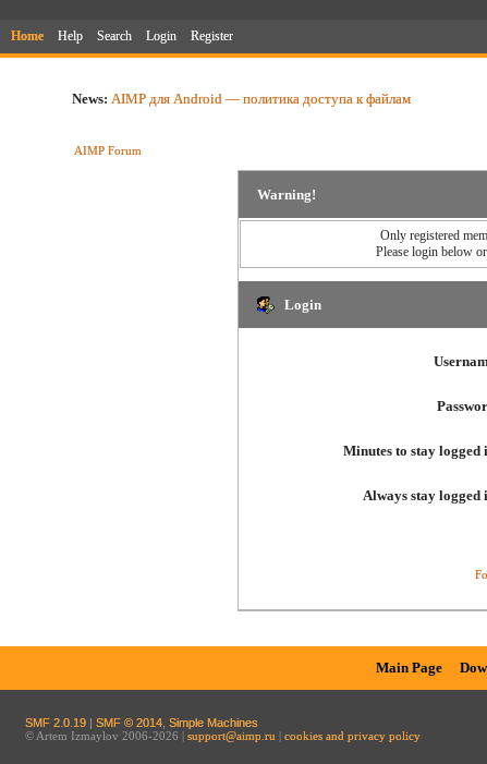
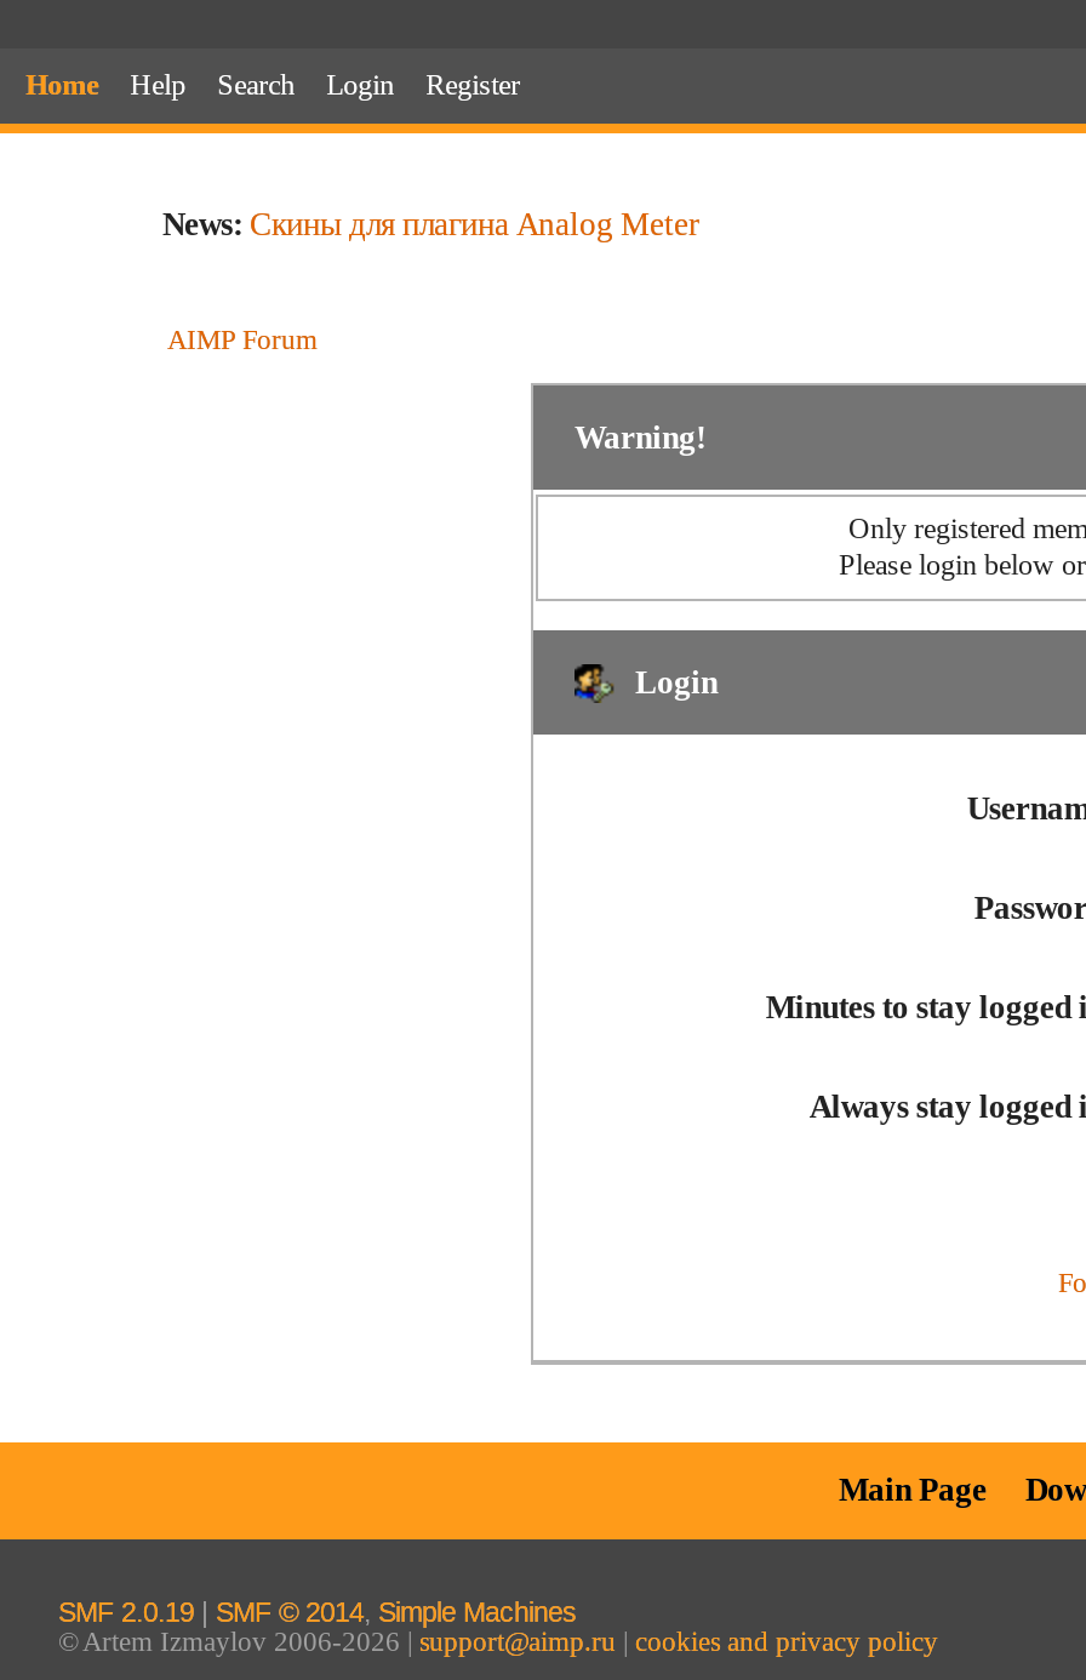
[72,90,411,107] News: AIMP для Android — политика доступа к файлам -> [162,206,698,242] News: Скины для плагина Analog Meter

